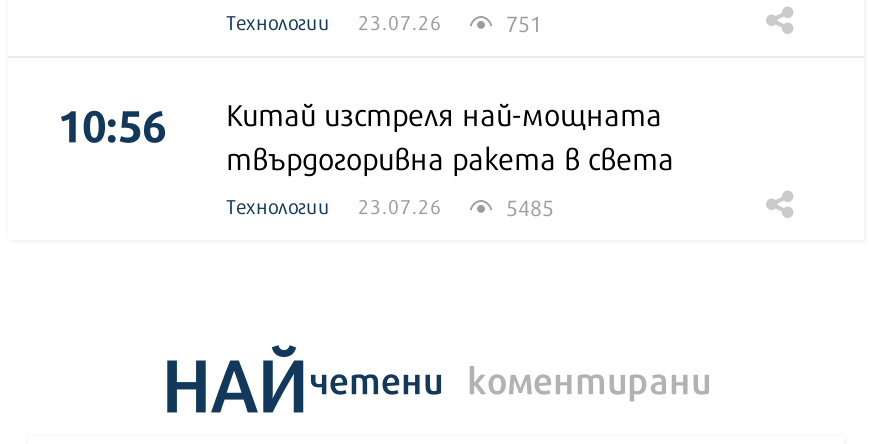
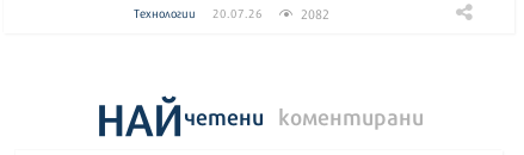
[58,6,674,222] 23.07.26 | 751 | 10:56 | Китай изстреля най-мощната | твърдогоривна ракета в света | Технологии | 23.07.26 | 5485 -> [212,3,329,22] 20.07.26 | 2082

